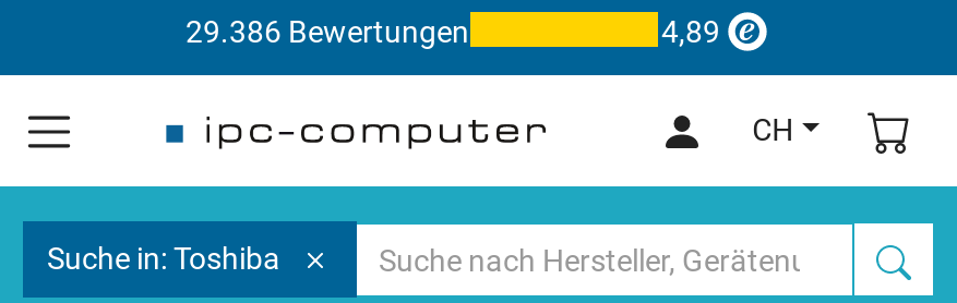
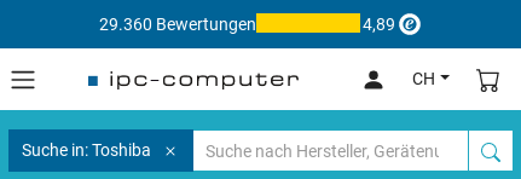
[186,13,469,48] 29.386 Bewertungen -> [99,14,256,33] 29.360 Bewertungen

